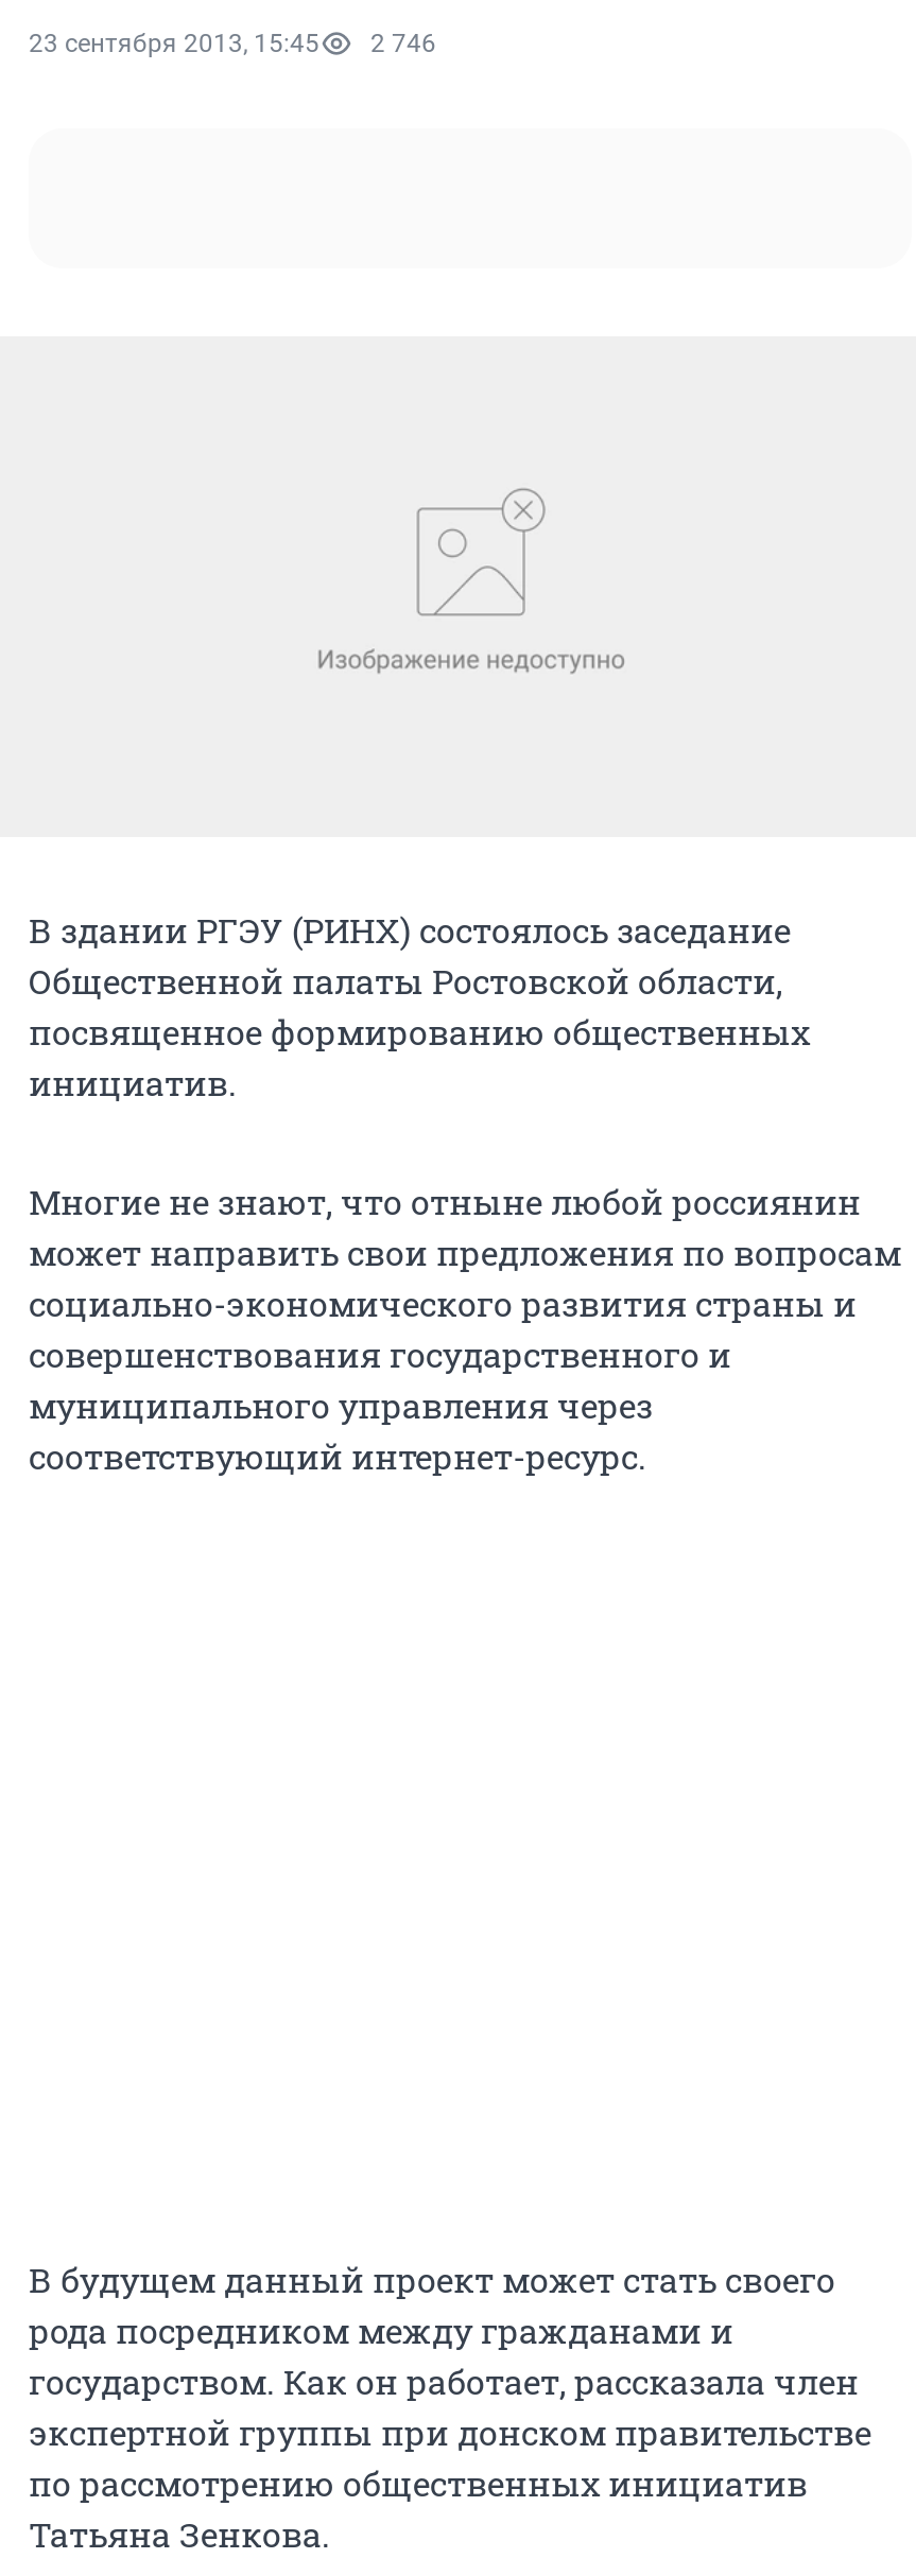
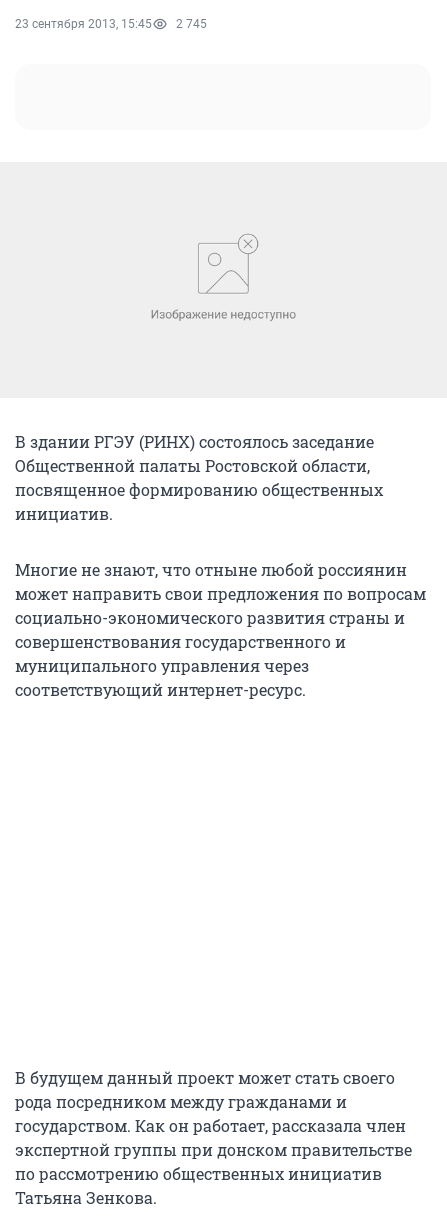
[29,29,436,59] 23 сентября 2013, 15:45 2 746 -> [15,17,207,31] 23 сентября 2013, 15:45 2 745

